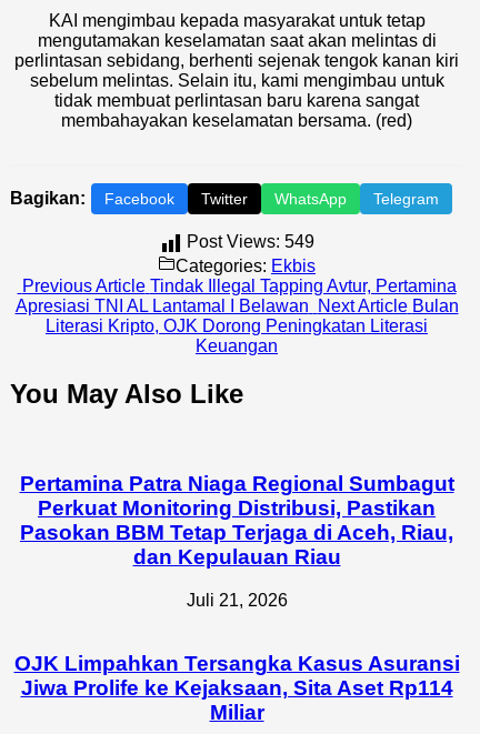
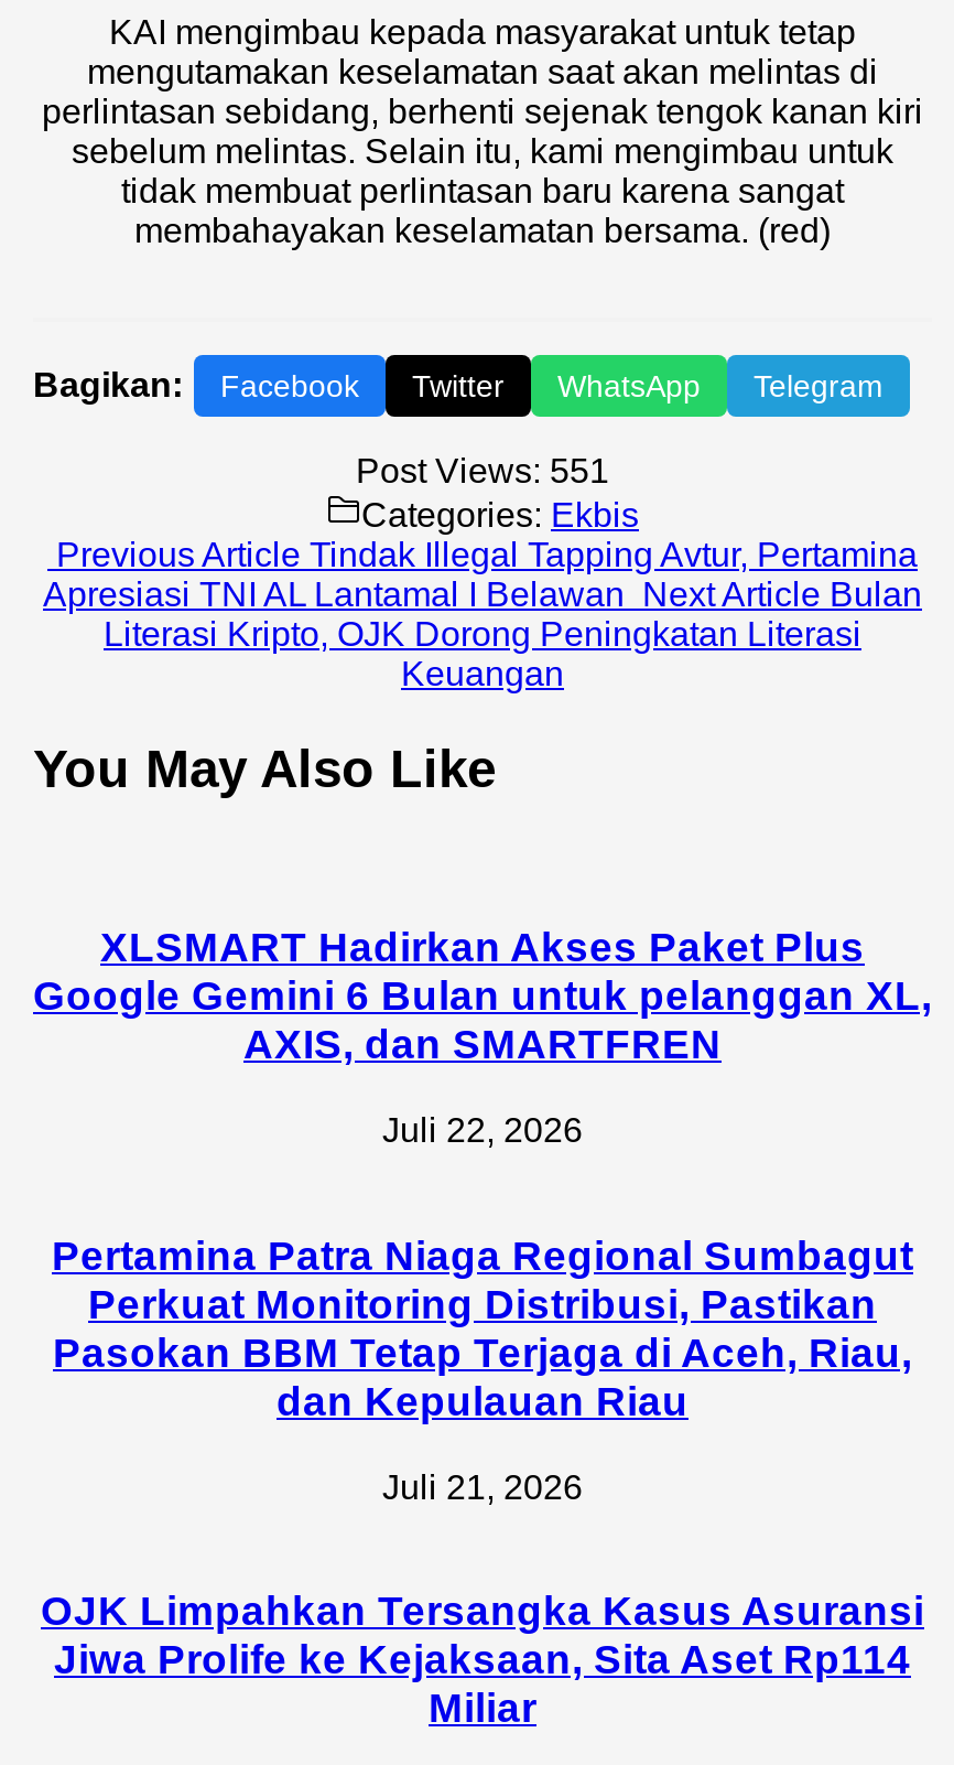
[186,232,314,251] Post Views: 549 -> [356,452,609,489] Post Views: 551
none -> [33,925,932,1149] XLSMART Hadirkan Akses Paket Plus | Google Gemini 6 Bulan untuk pelanggan XL, | AXIS, dan SMARTFREN | Juli 22, 2026

